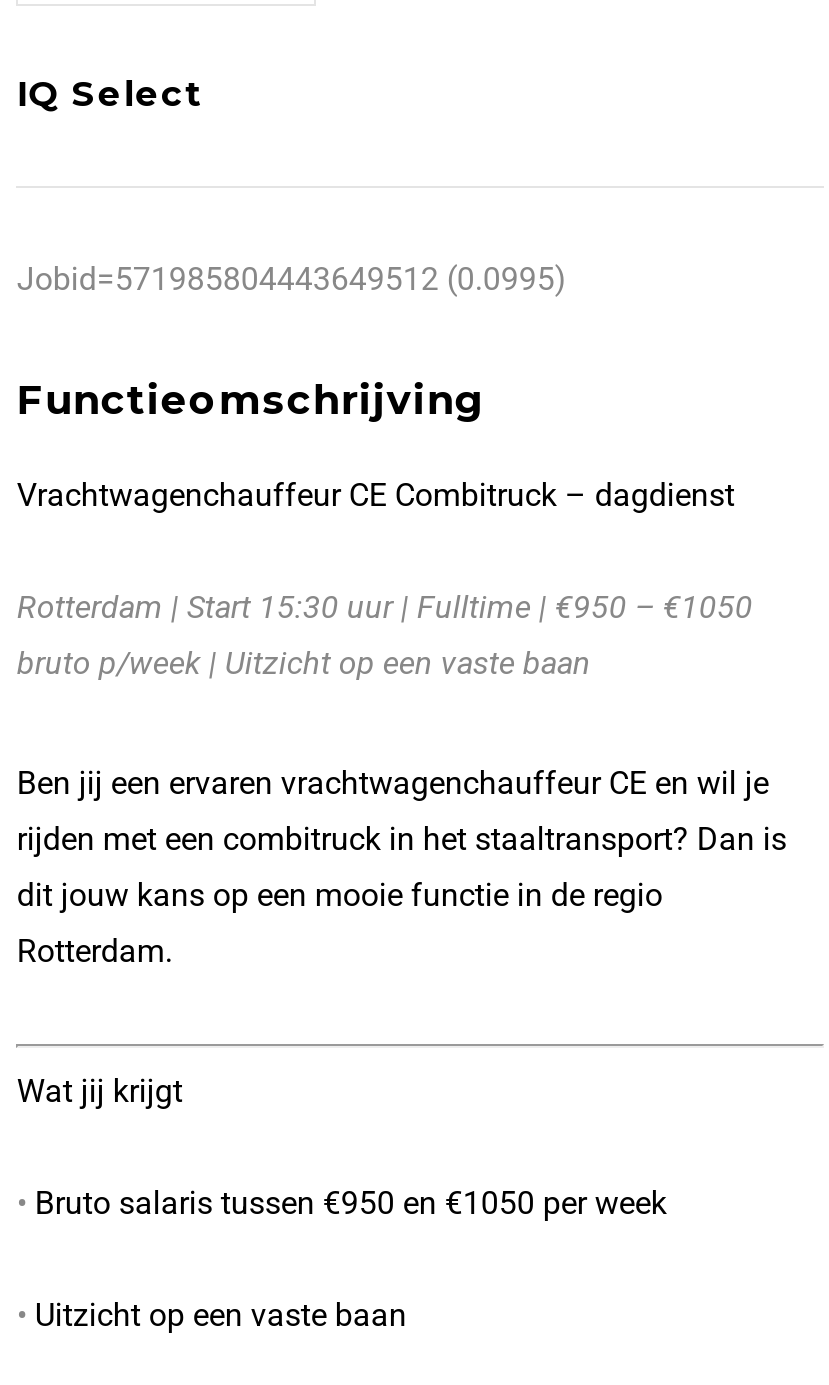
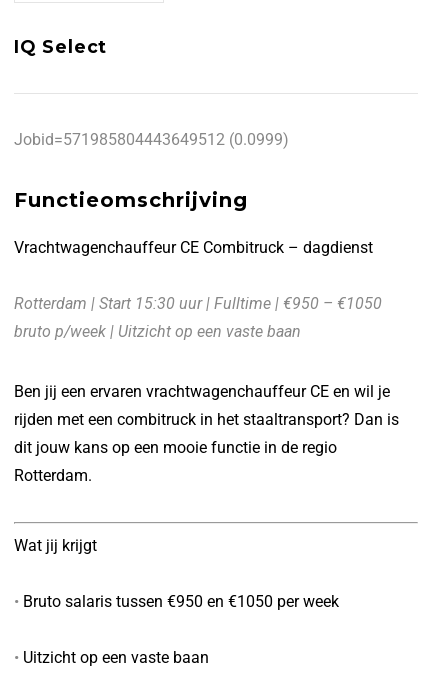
[17,260,567,298] Jobid=571985804443649512 (0.0995) -> [14,130,289,149] Jobid=571985804443649512 (0.0999)

